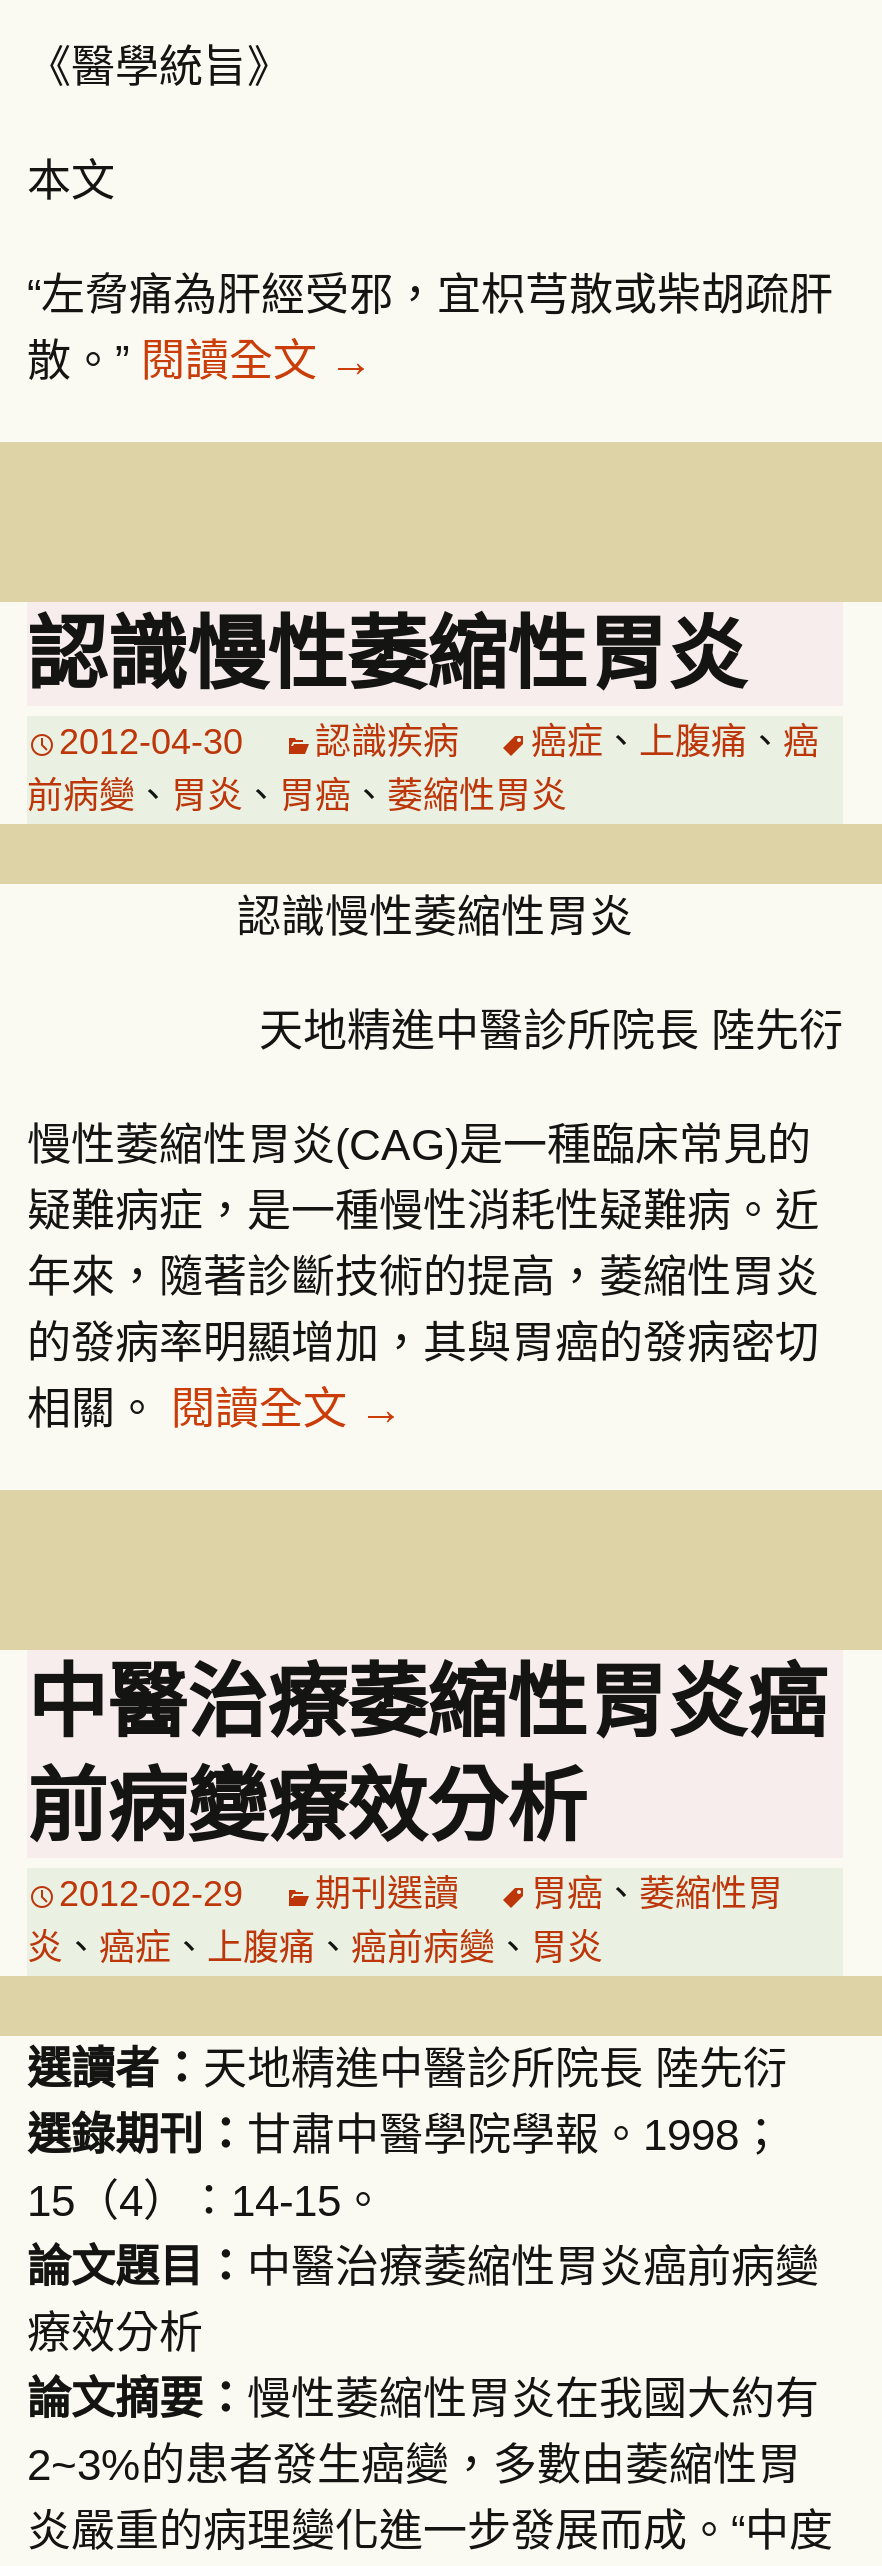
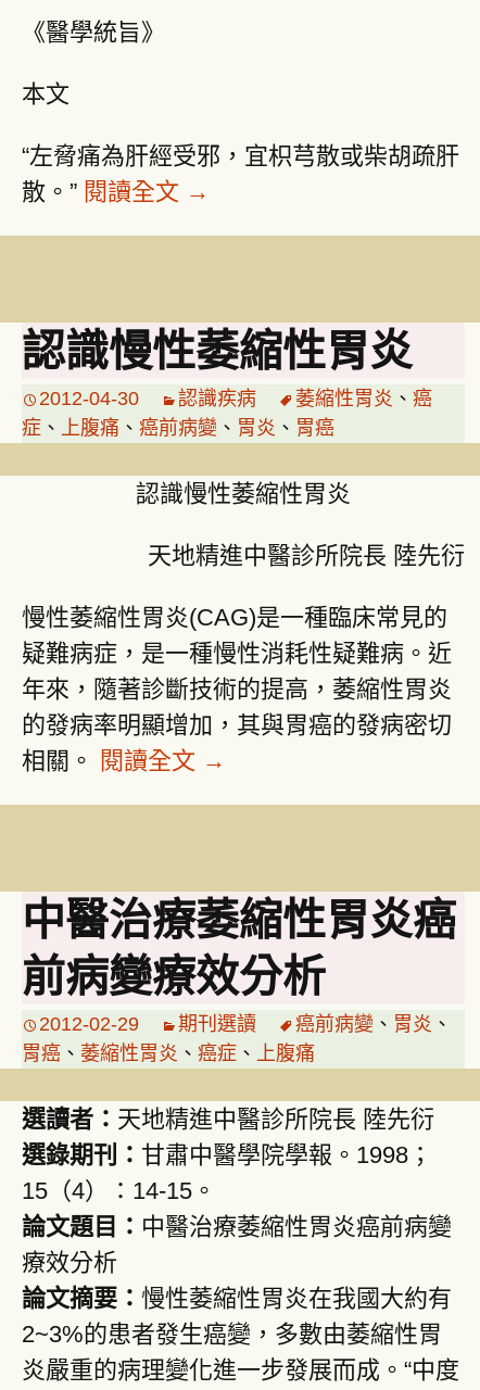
[27,722,819,816] 癌症、上腹痛、癌 | 前病變、胃炎、胃癌、萎縮性胃炎 -> [22,388,432,439] 萎縮性胃炎、癌 | 症、上腹痛、癌前病變、胃炎、胃癌
[27,1874,783,1968] 胃癌、萎縮性胃 | 炎、癌症、上腹痛、癌前病變、胃炎 -> [22,1013,452,1064] 癌前病變、胃炎、 | 胃癌、萎縮性胃炎、癌症、上腹痛

